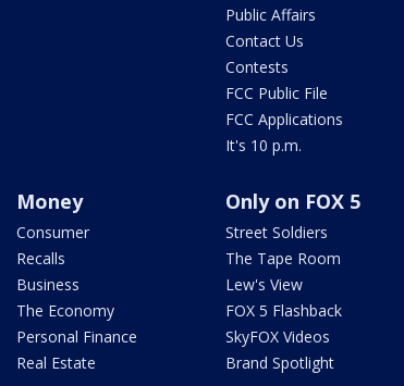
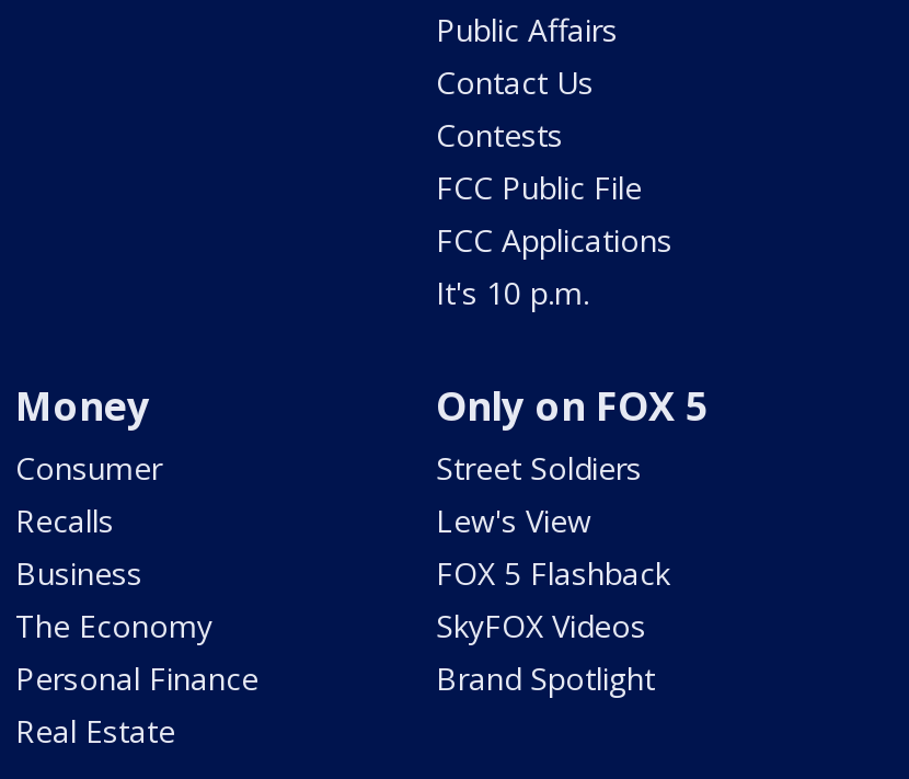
[225,248,341,269] The Tape Room -> none
moved [225,274,342,373] -> [436,500,670,699]: Lew's View | FOX 5 Flashback | SkyFOX Videos | Brand Spotlight

